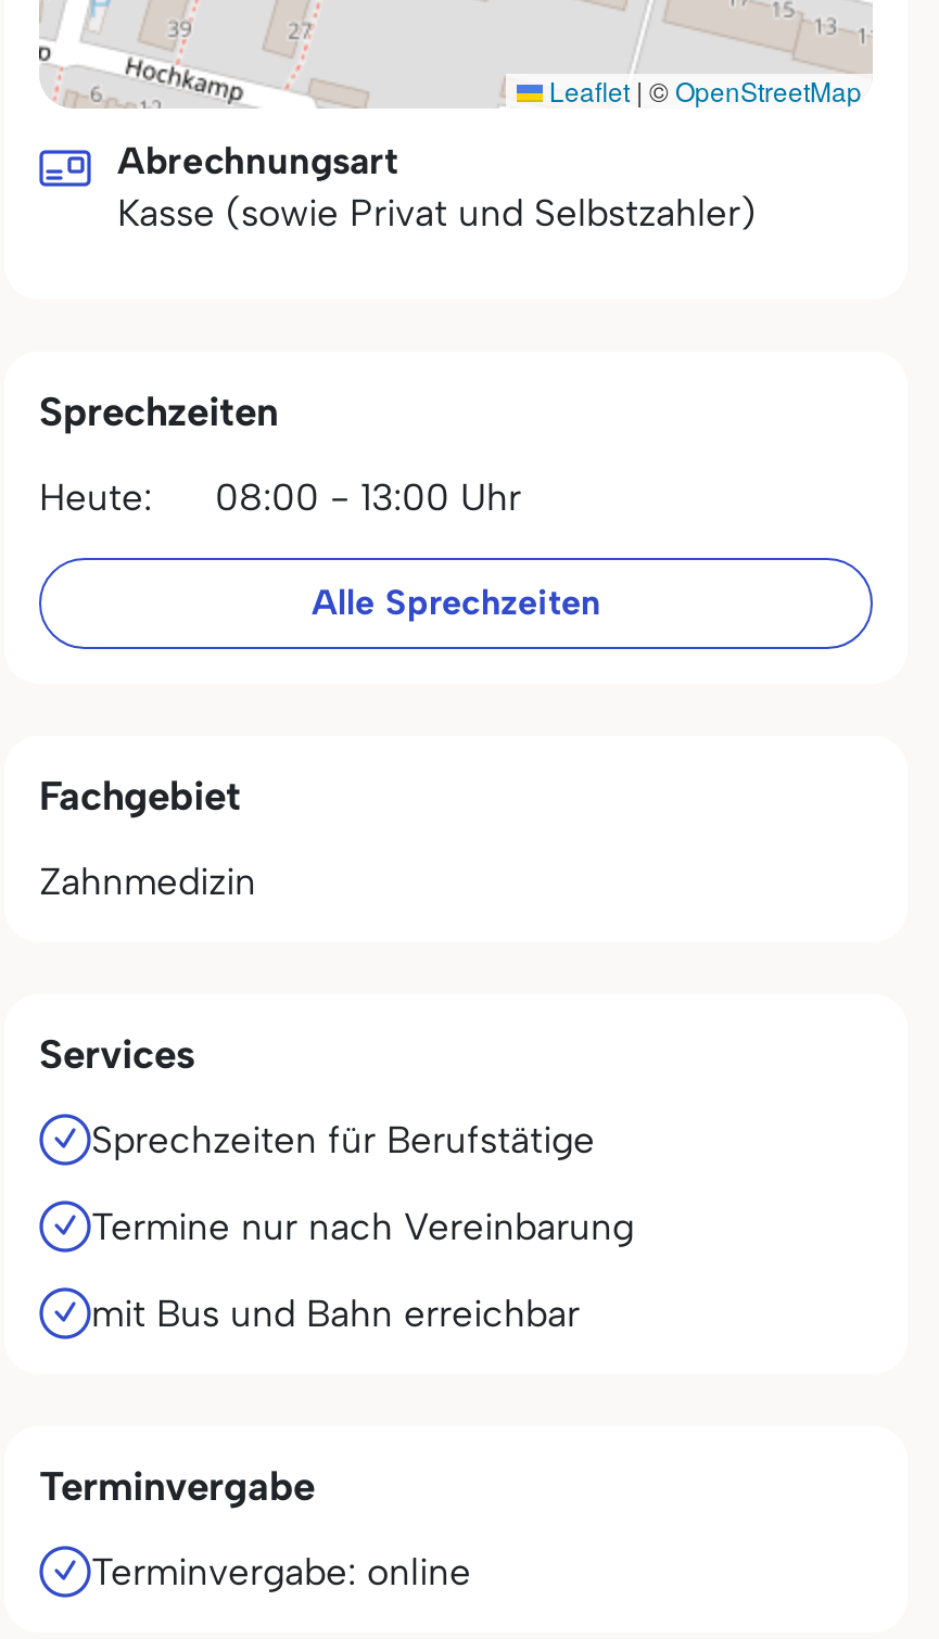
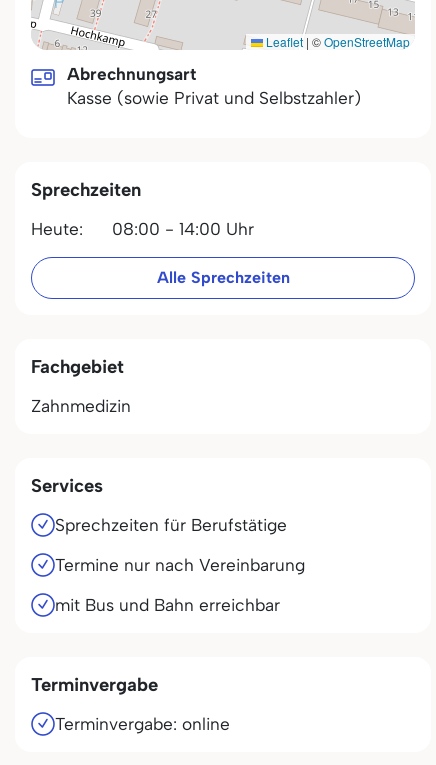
[39,475,521,519] Heute: 08:00 - 13:00 Uhr -> [31,219,254,239] Heute: 08:00 - 14:00 Uhr

